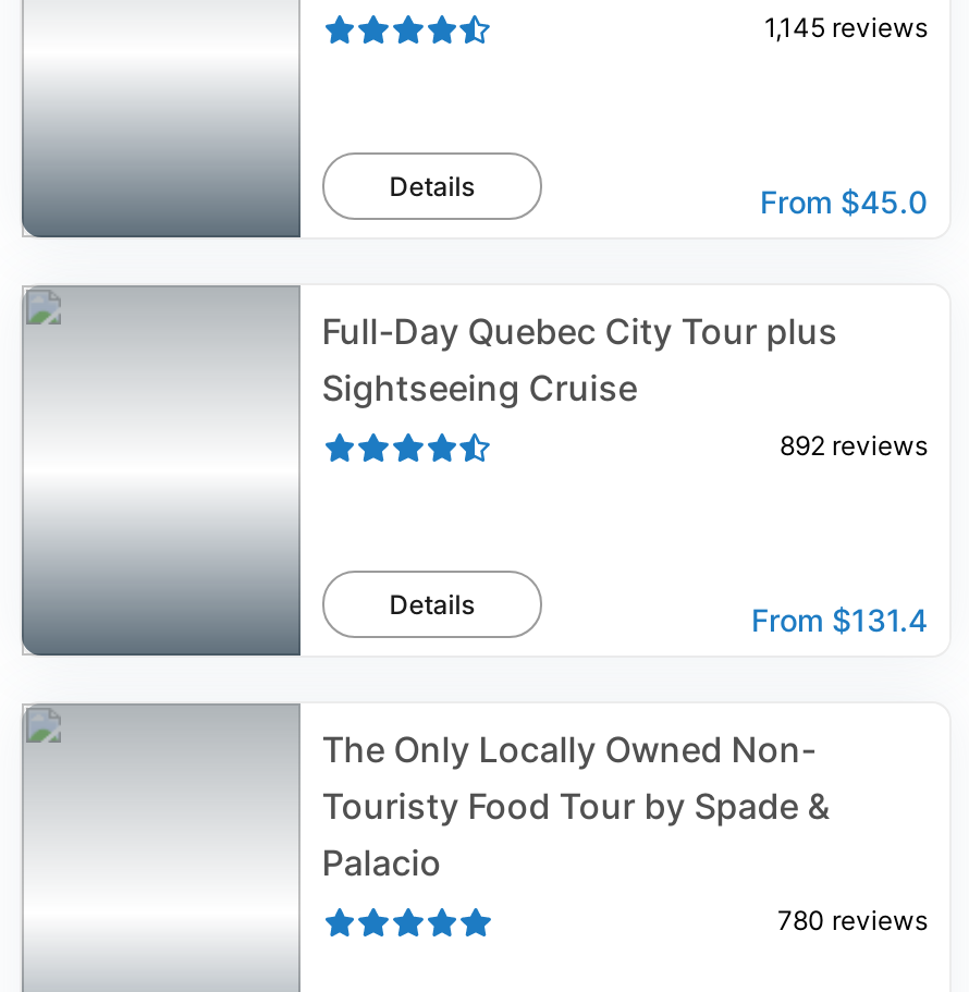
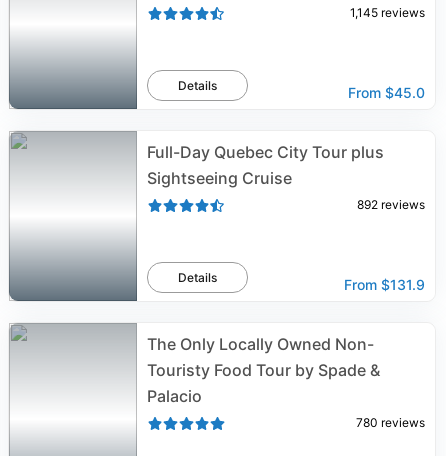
[751,602,928,639] From $131.4 -> [344,276,425,293] From $131.9

